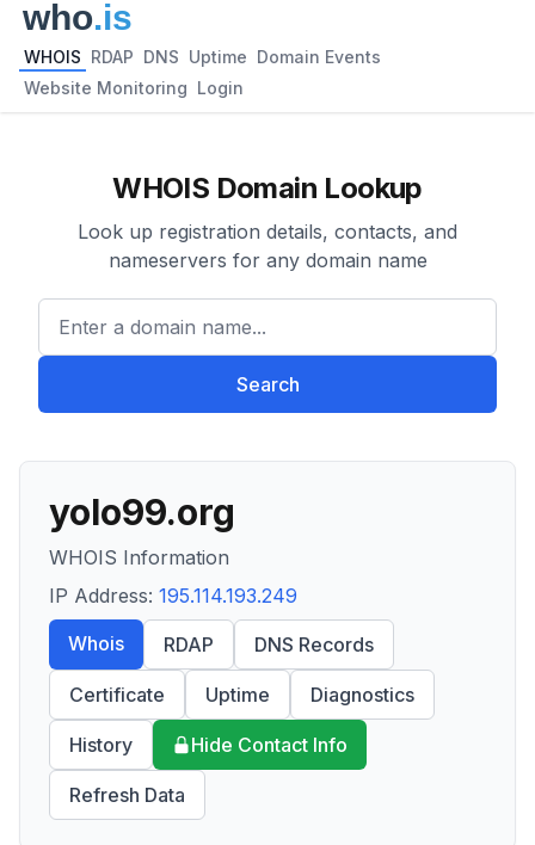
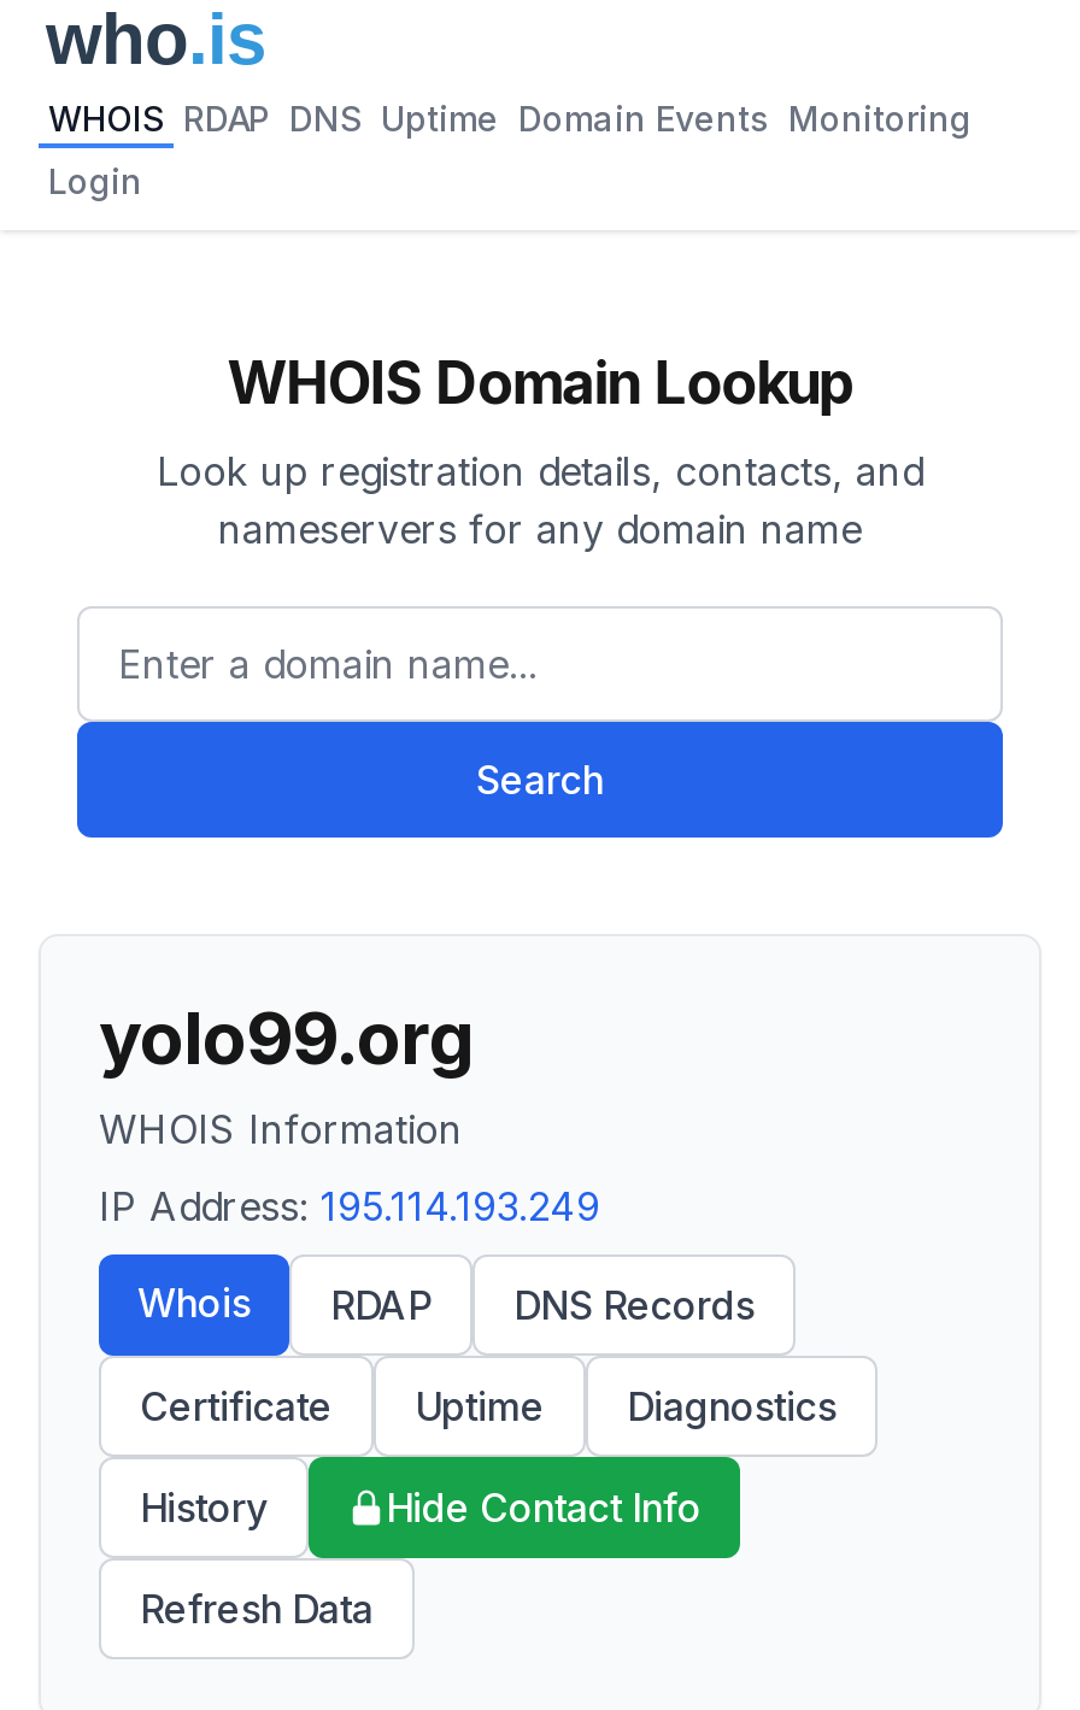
[24,47,381,67] WHOIS RDAP DNS Uptime Domain Events -> [48,98,972,139] WHOIS RDAP DNS Uptime Domain Events Monitoring
[24,78,244,98] Website Monitoring Login -> [48,160,142,201] Login

